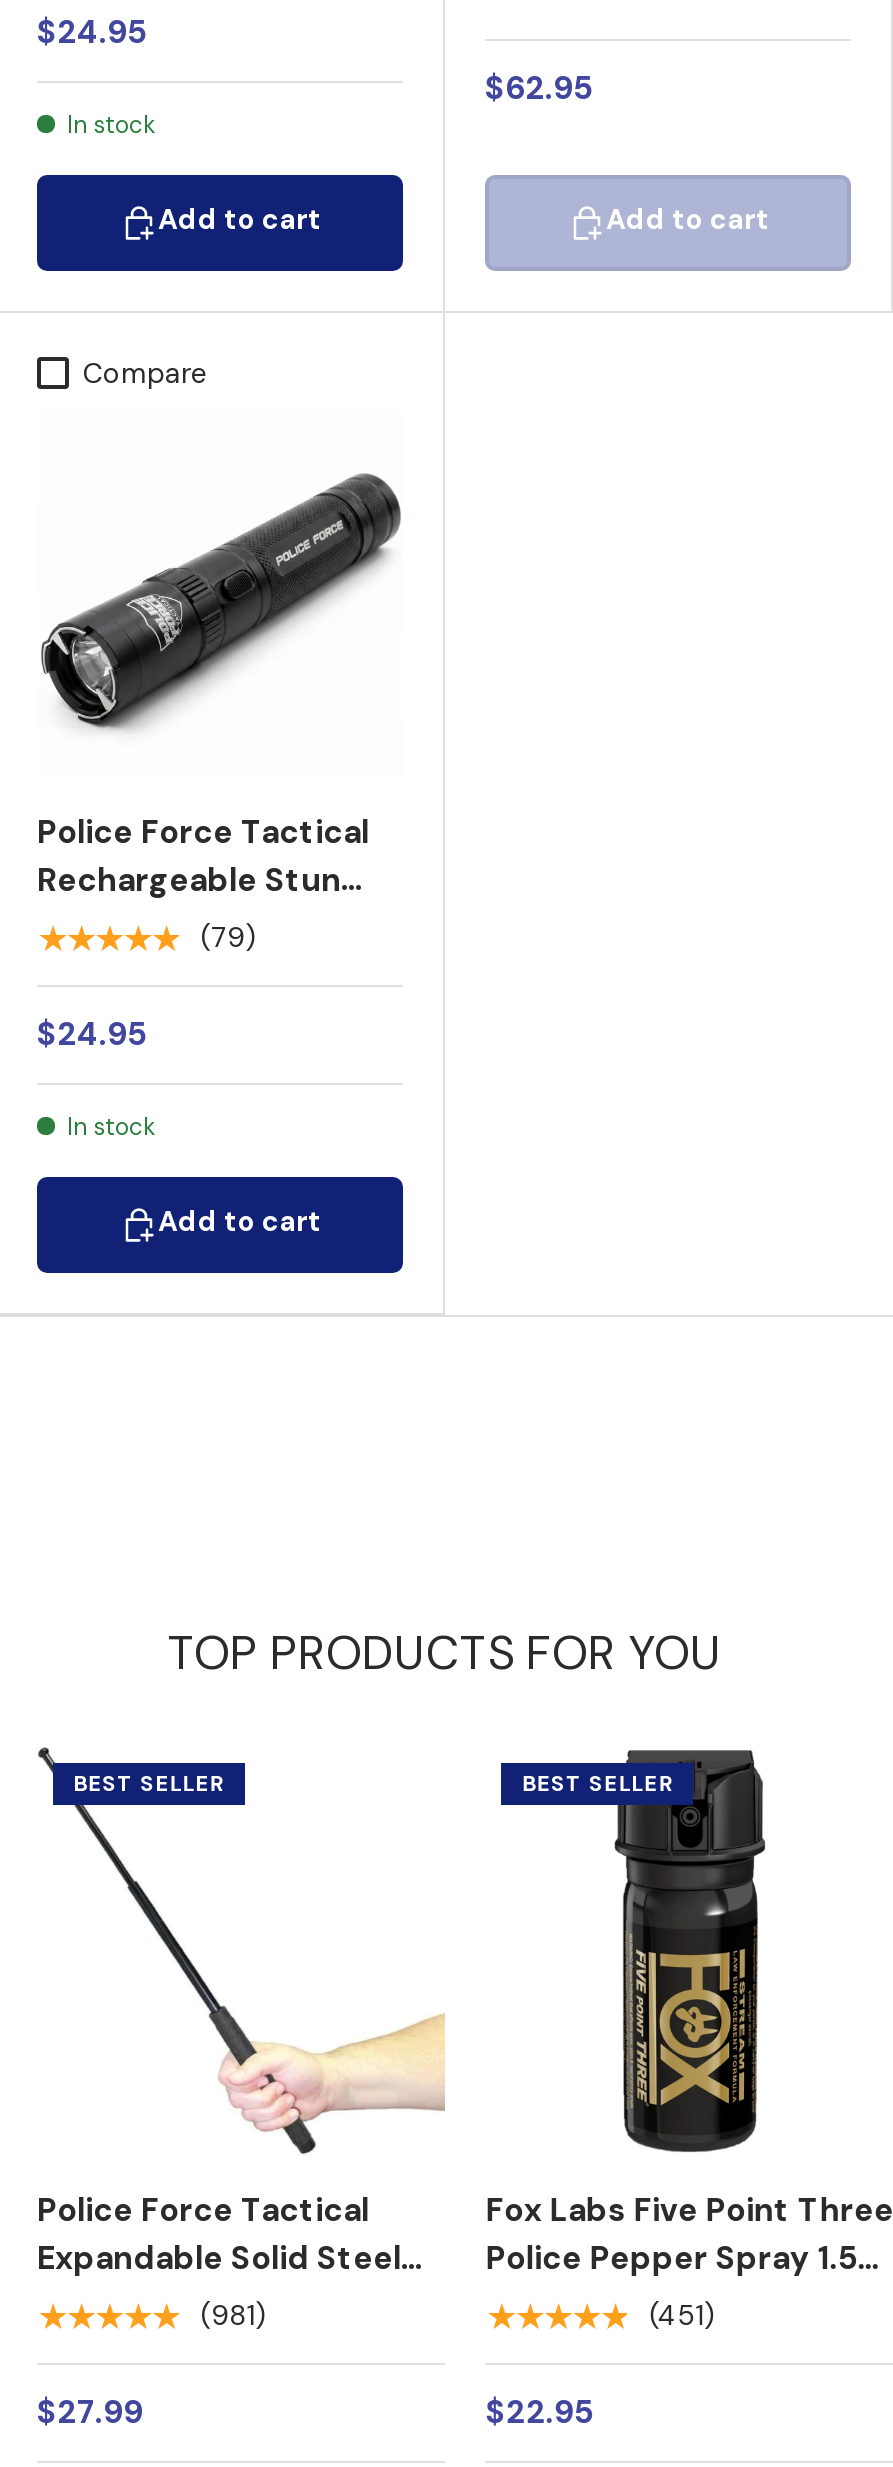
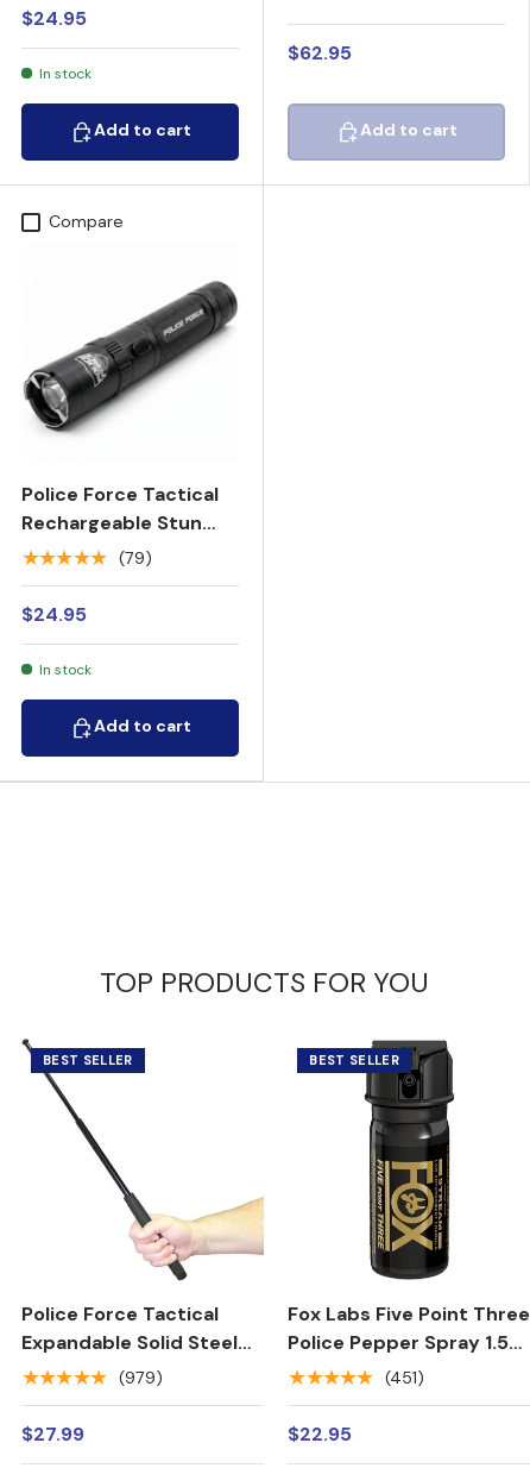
[201,2298,267,2334] (981) -> [119,1367,163,1388] (979)

